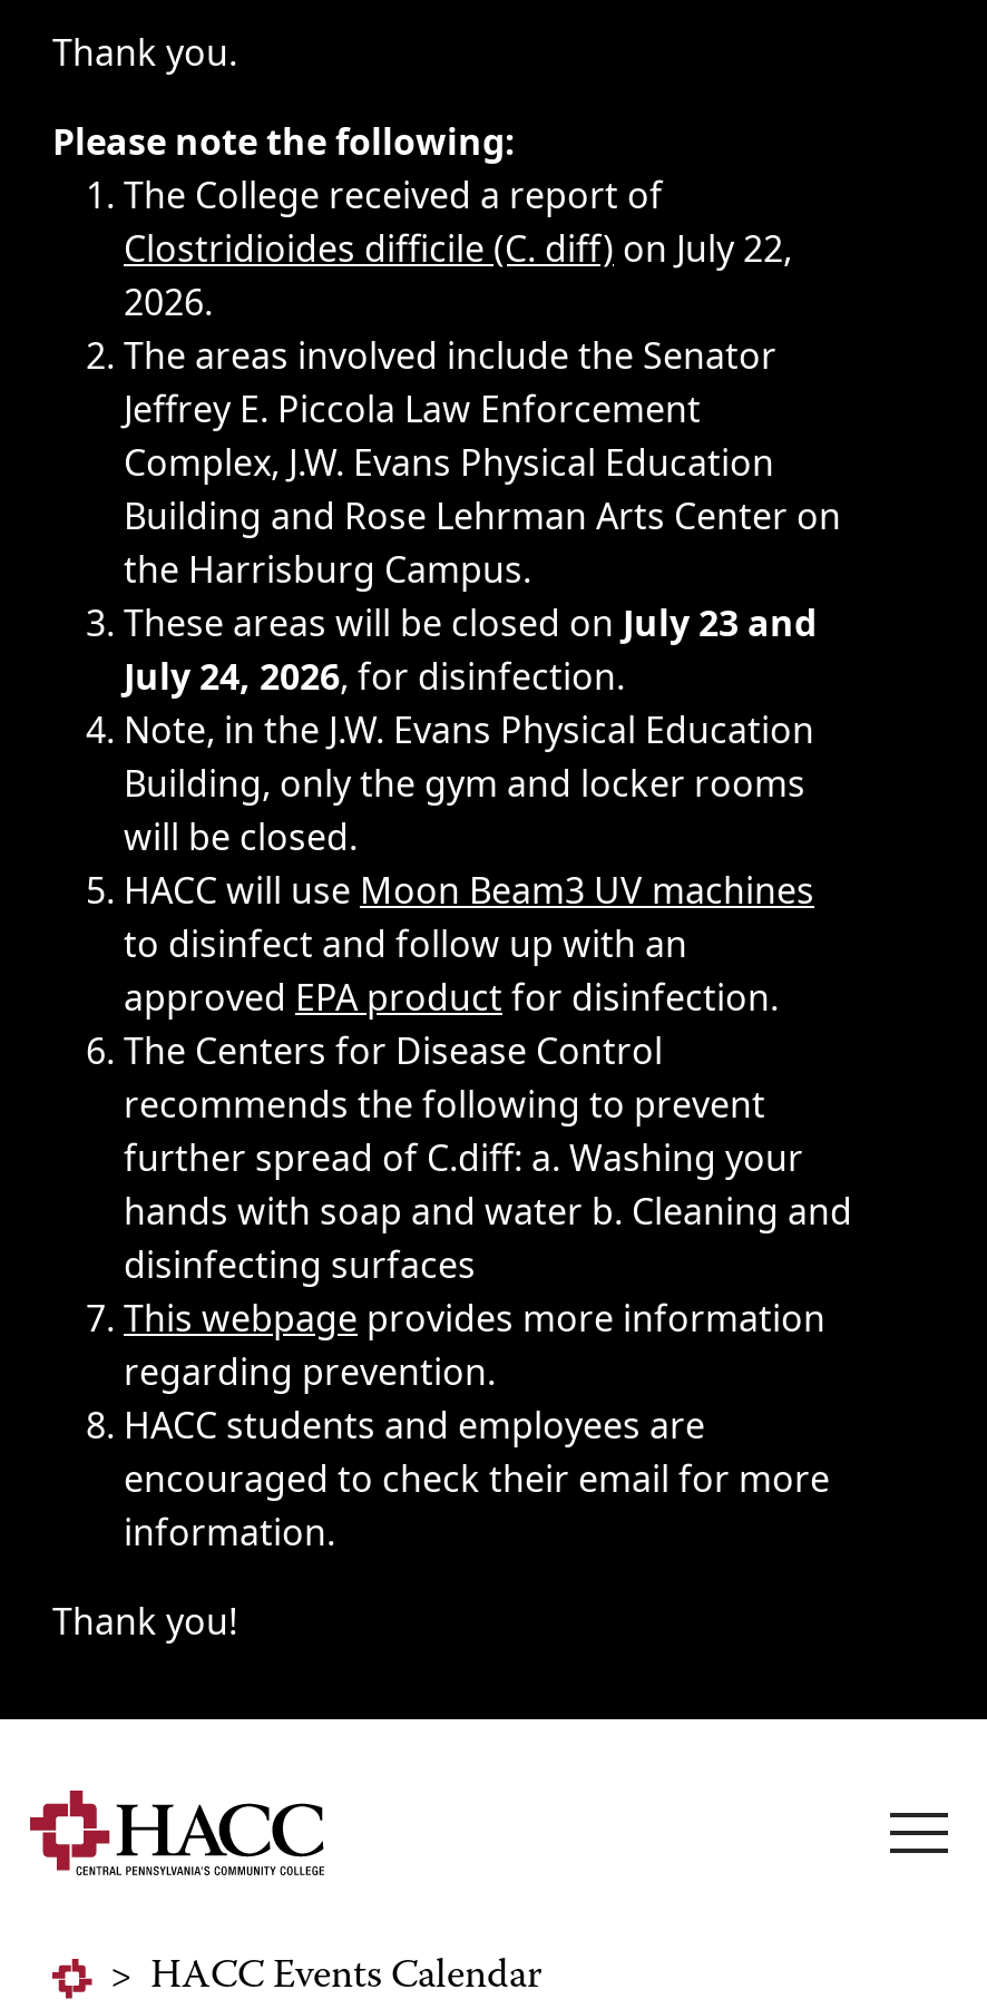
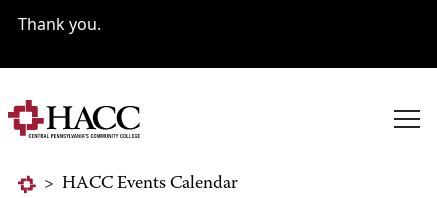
[52,117,852,1646] Please note the following: | The College received a report of | Clostridioides difficile (C. diff) on July 22, | 2026. | The areas involved include the Senator | Jeffrey E. Piccola Law Enforcement | Complex, J.W. Evans Physical Education | Building and Rose Lehrman Arts Center on | the Harrisburg Campus. | These areas will be closed on July 23 and | July 24, 2026, for disinfection. | Note, in the J.W. Evans Physical Education | Building, only the gym and locker rooms | will be closed. | HACC will use Moon Beam3 UV machines | to disinfect and follow up with an | approved EPA product for disinfection. | The Centers for Disease Control | recommends the following to prevent | further spread of C.diff: a. Washing your | hands with soap and water b. Cleaning and | disinfecting surfaces | This webpage provides more information | regarding prevention. | HACC students and employees are | encouraged to check their email for more | information. | Thank you! -> none

